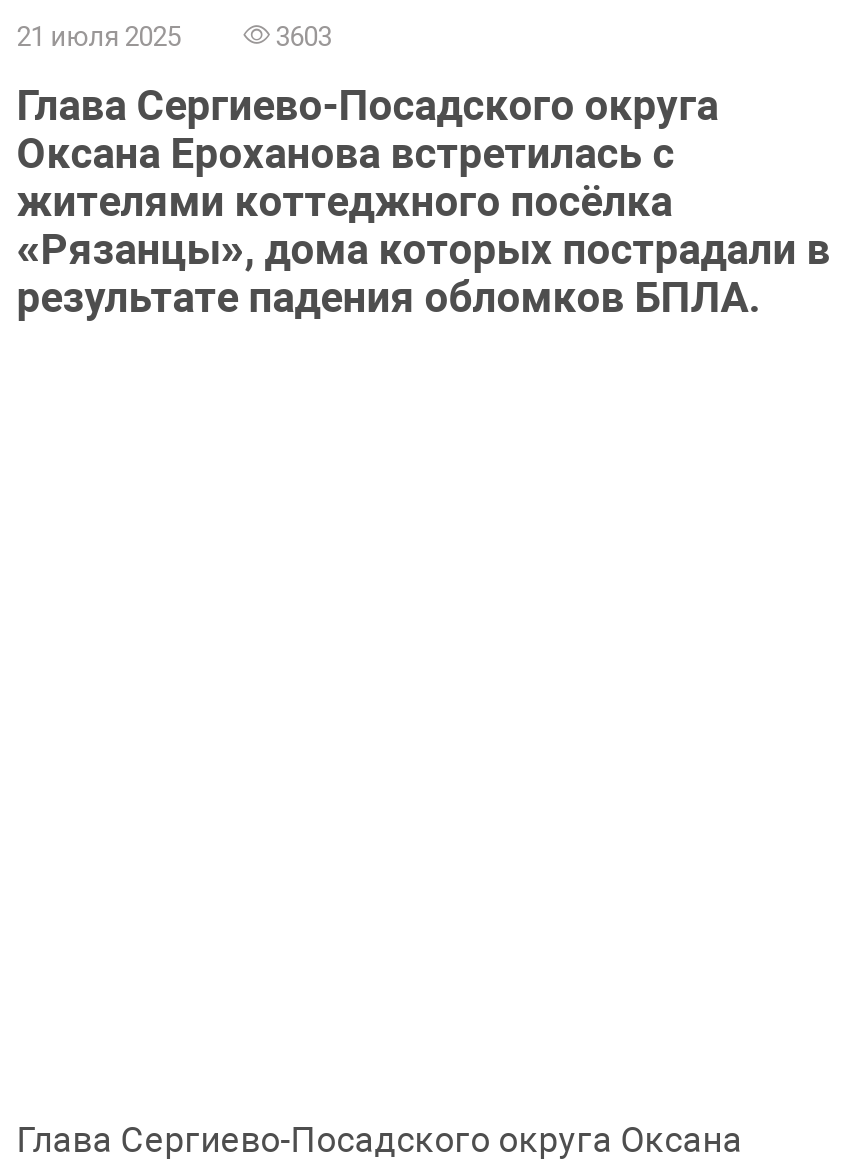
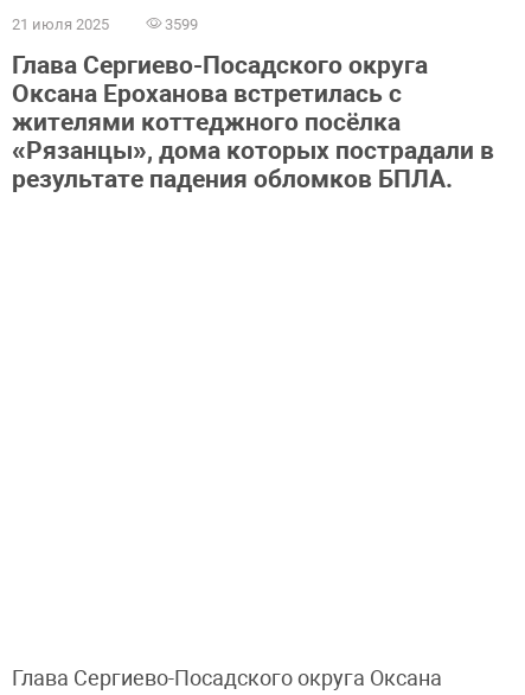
[269,21,331,51] 3603 -> [161,15,198,33] 3599

